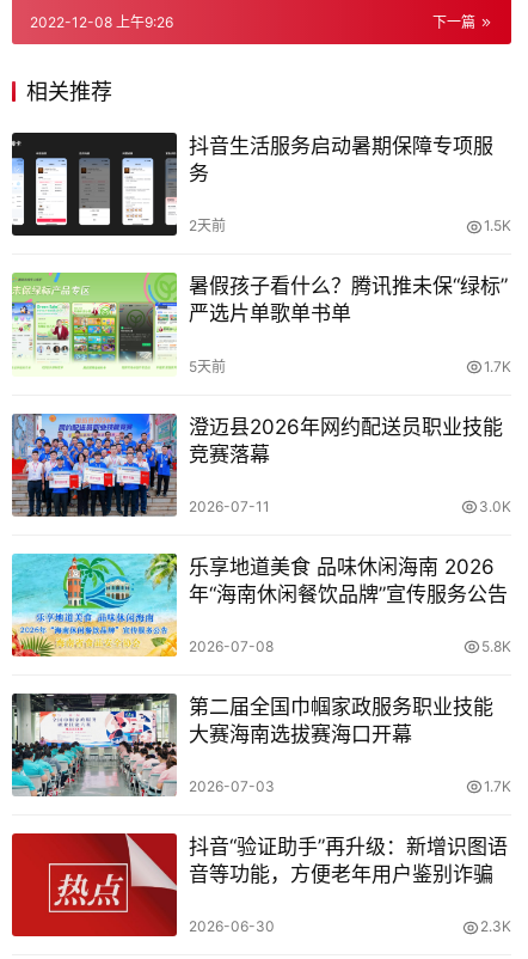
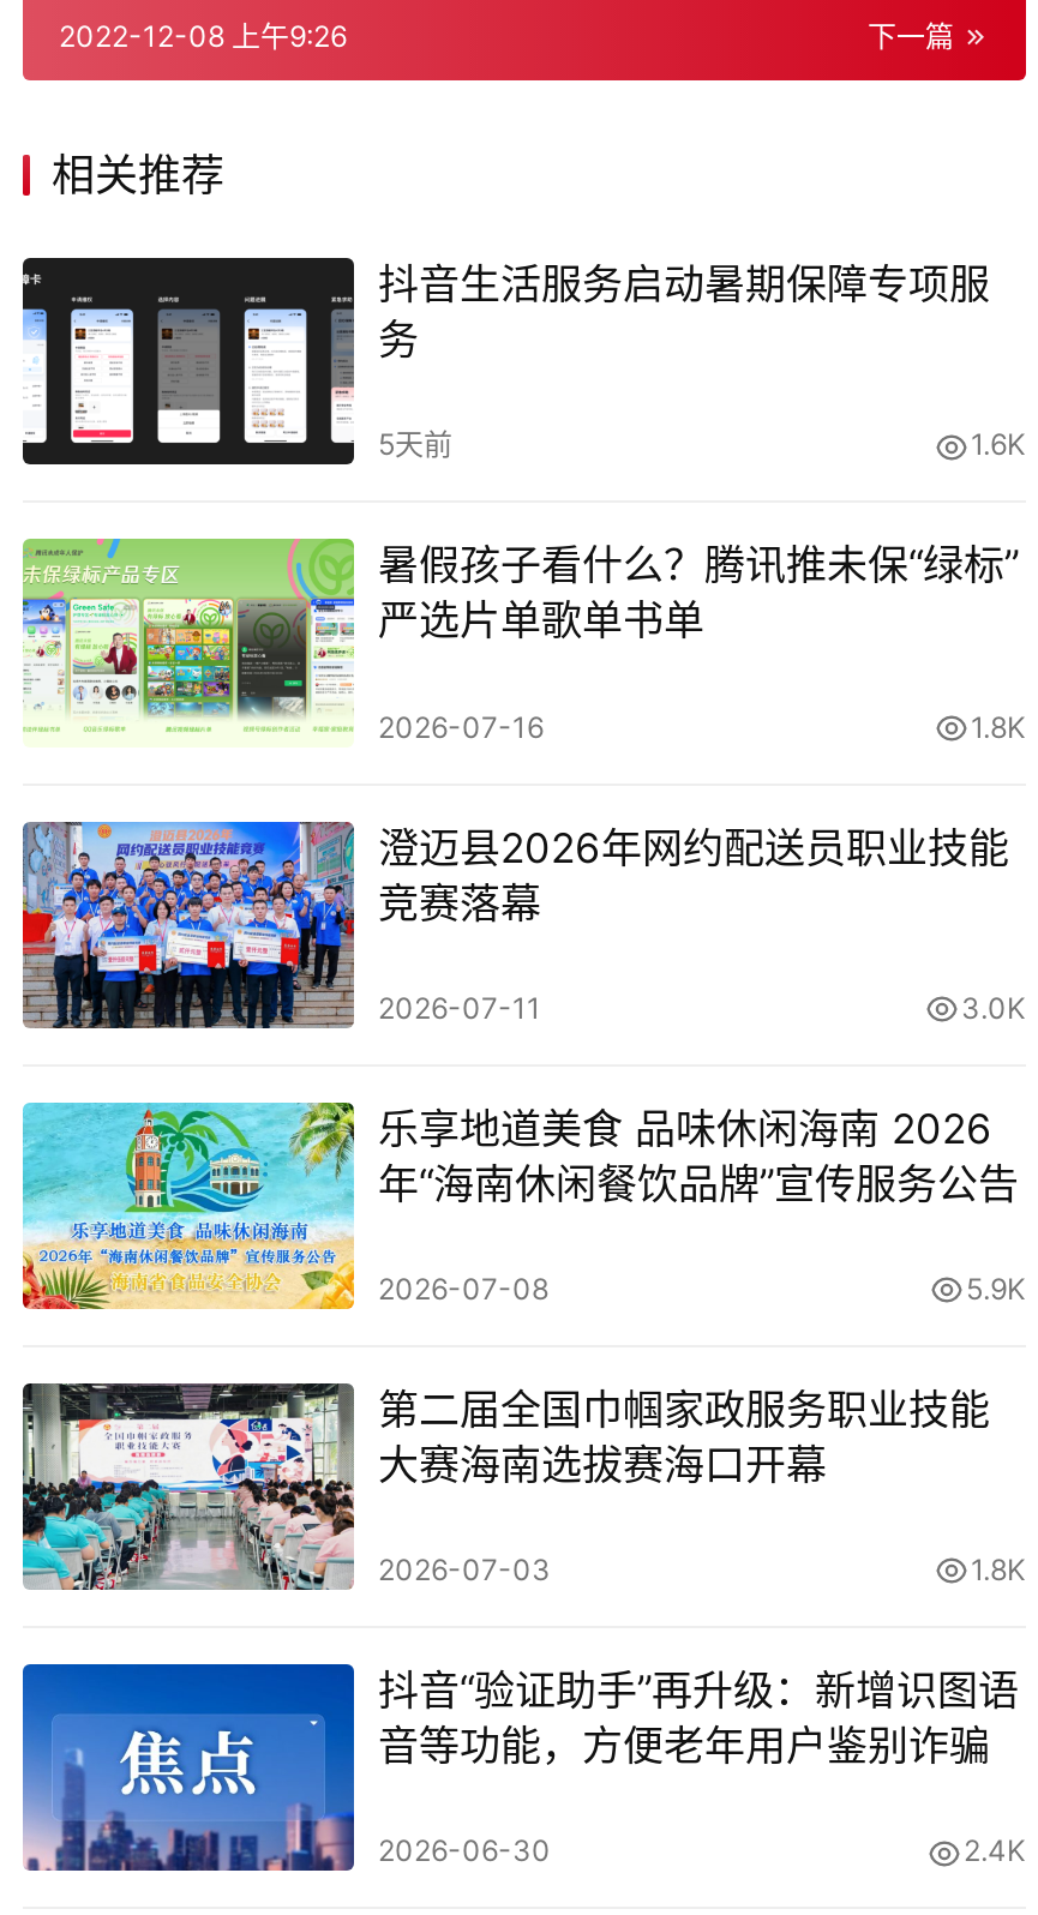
[189,217,511,235] 2天前 | 1.5K -> [378,427,1026,463] 5天前 | 1.6K
[189,357,511,375] 5天前 | 1.7K -> [378,708,1026,744] 2026-07-16 | 1.8K
[481,637,511,655] 5.8K -> [966,1271,1026,1307] 5.9K
[484,777,511,795] 1.7K -> [971,1552,1026,1588] 1.8K
[11,832,178,937] [image] -> [20,1662,356,1873] [image]
[480,918,511,936] 2.3K -> [964,1833,1026,1869] 2.4K

